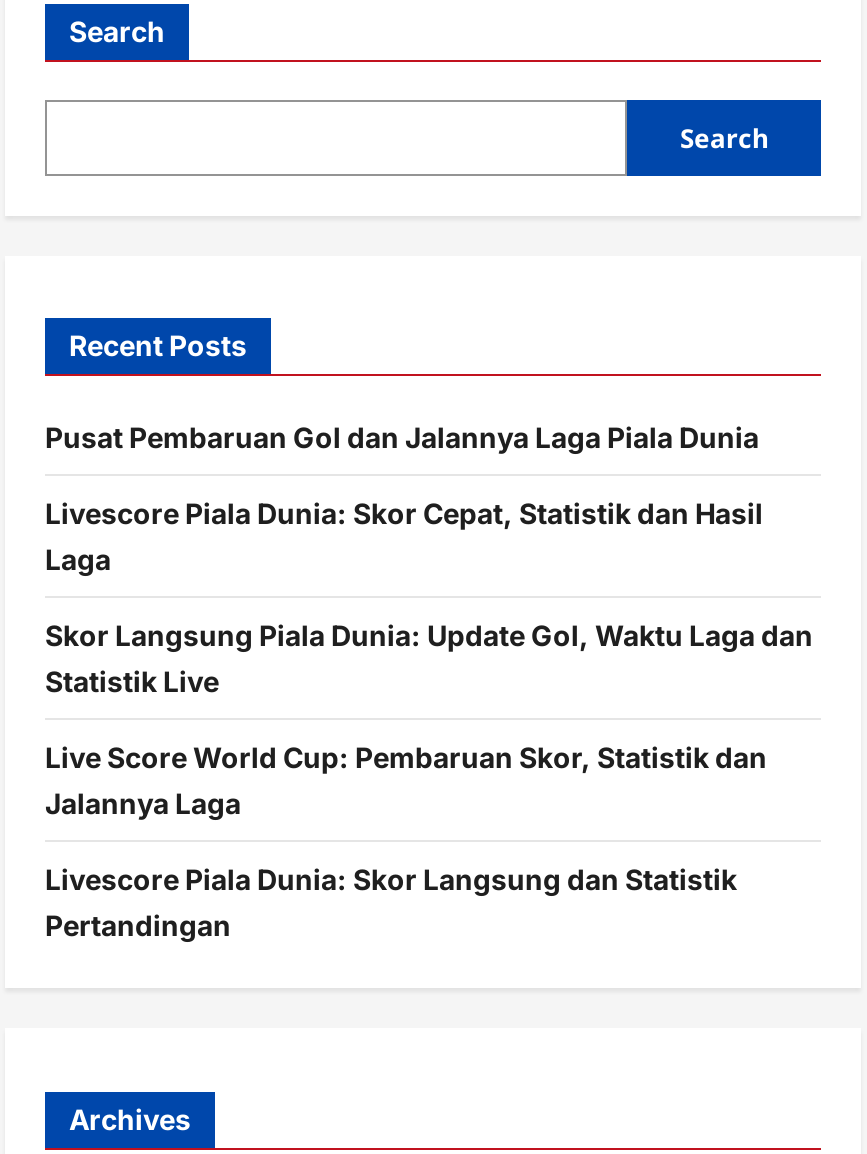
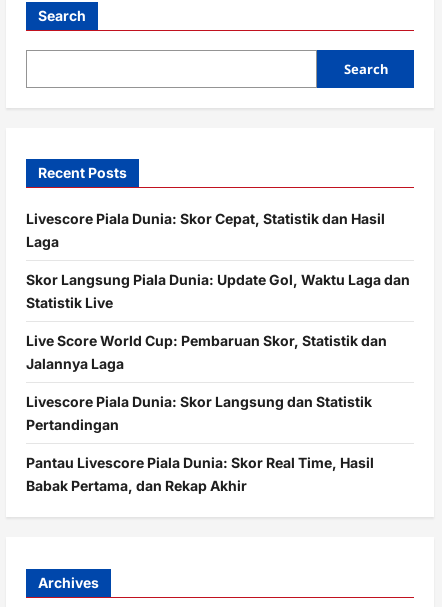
[45,420,759,454] Pusat Pembaruan Gol dan Jalannya Laga Piala Dunia -> none
moved [45,496,813,942] -> [26,210,410,433]: Livescore Piala Dunia: Skor Cepat, Statistik dan Hasil | Laga | Skor Langsung Piala Dunia: Update Gol, Waktu Laga dan | Statistik Live | Live Score World Cup: Pembaruan Skor, Statistik dan | Jalannya Laga | Livescore Piala Dunia: Skor Langsung dan Statistik | Pertandingan
none -> [26,454,374,494] Pantau Livescore Piala Dunia: Skor Real Time, Hasil | Babak Pertama, dan Rekap Akhir

